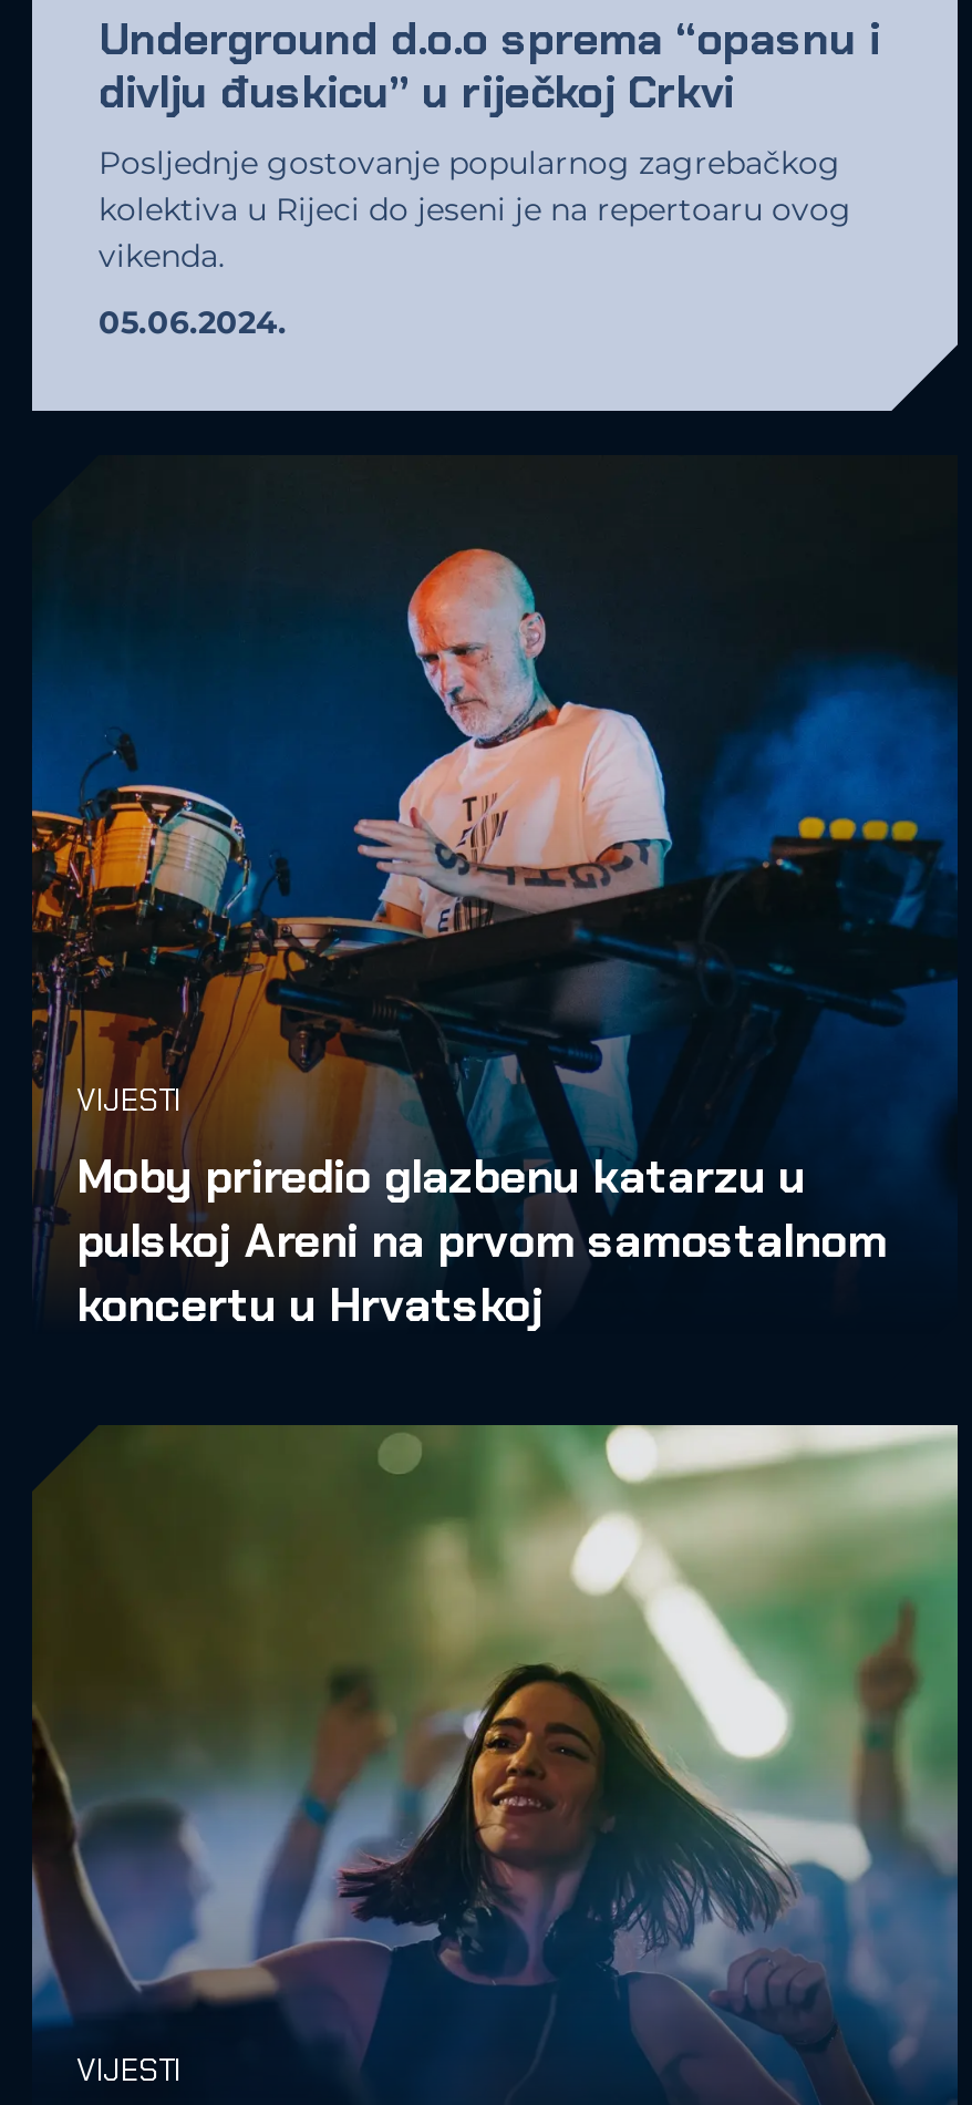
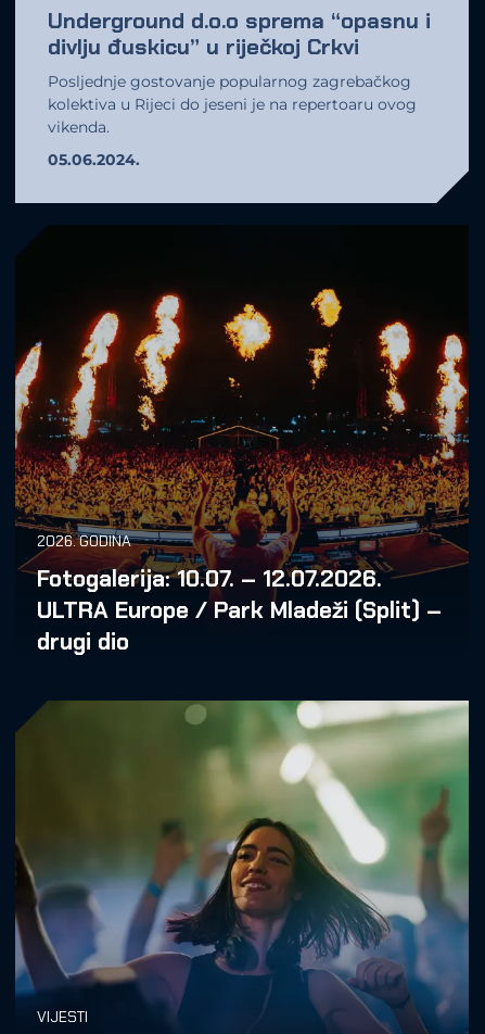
[30,462,958,1334] [image] | VIJESTI | Moby priredio glazbenu katarzu u | pulskoj Areni na prvom samostalnom | koncertu u Hrvatskoj -> [14,227,470,656] [image] | 2026. GODINA | Fotogalerija: 10.07. – 12.07.2026. | ULTRA Europe / Park Mladeži (Split) – | drugi dio

